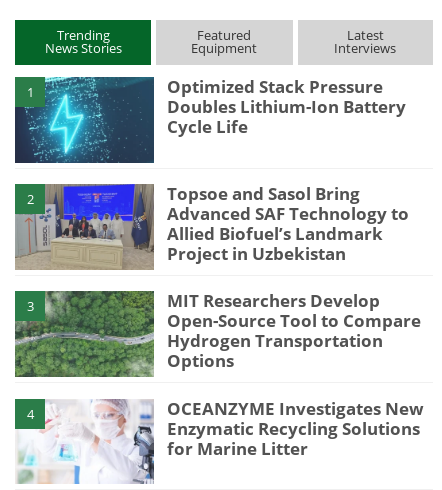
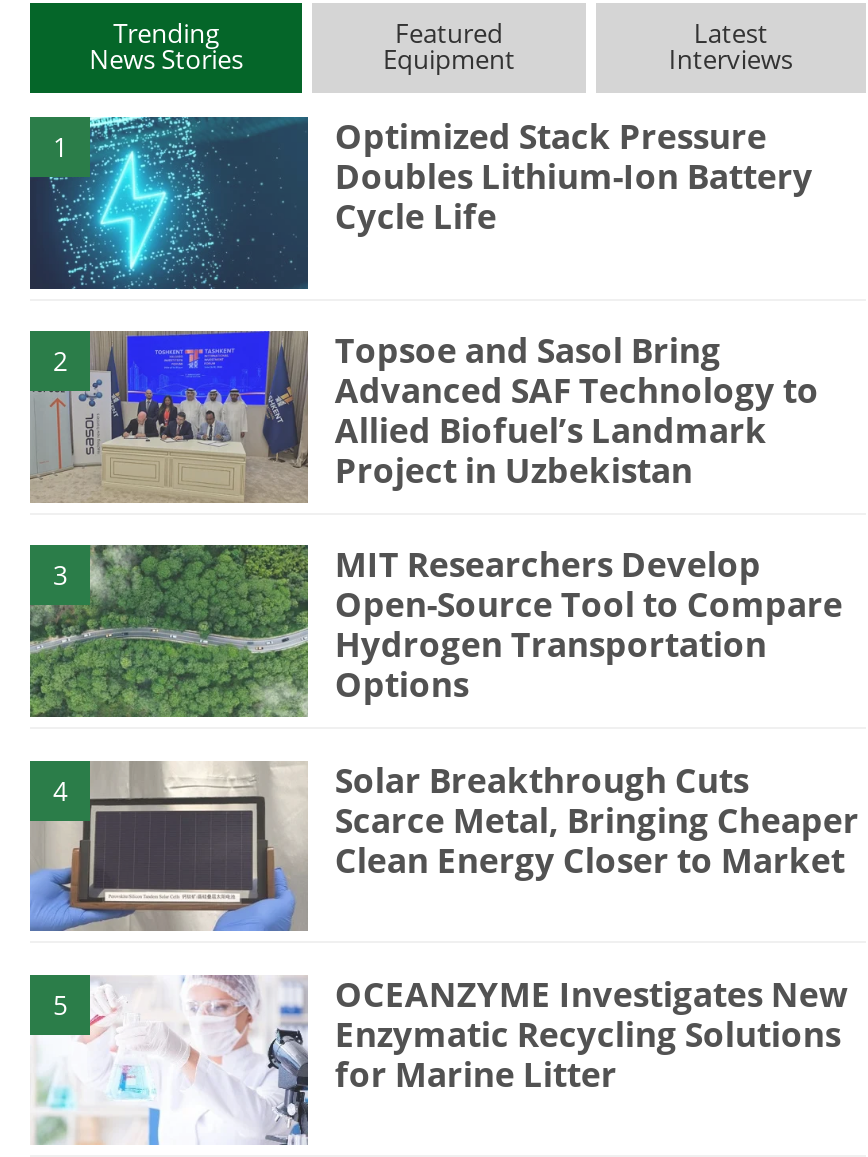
none -> [28,756,859,1022] [image] | Solar Breakthrough Cuts | Scarce Metal, Bringing Cheaper | Clean Energy Closer to Market | 5

